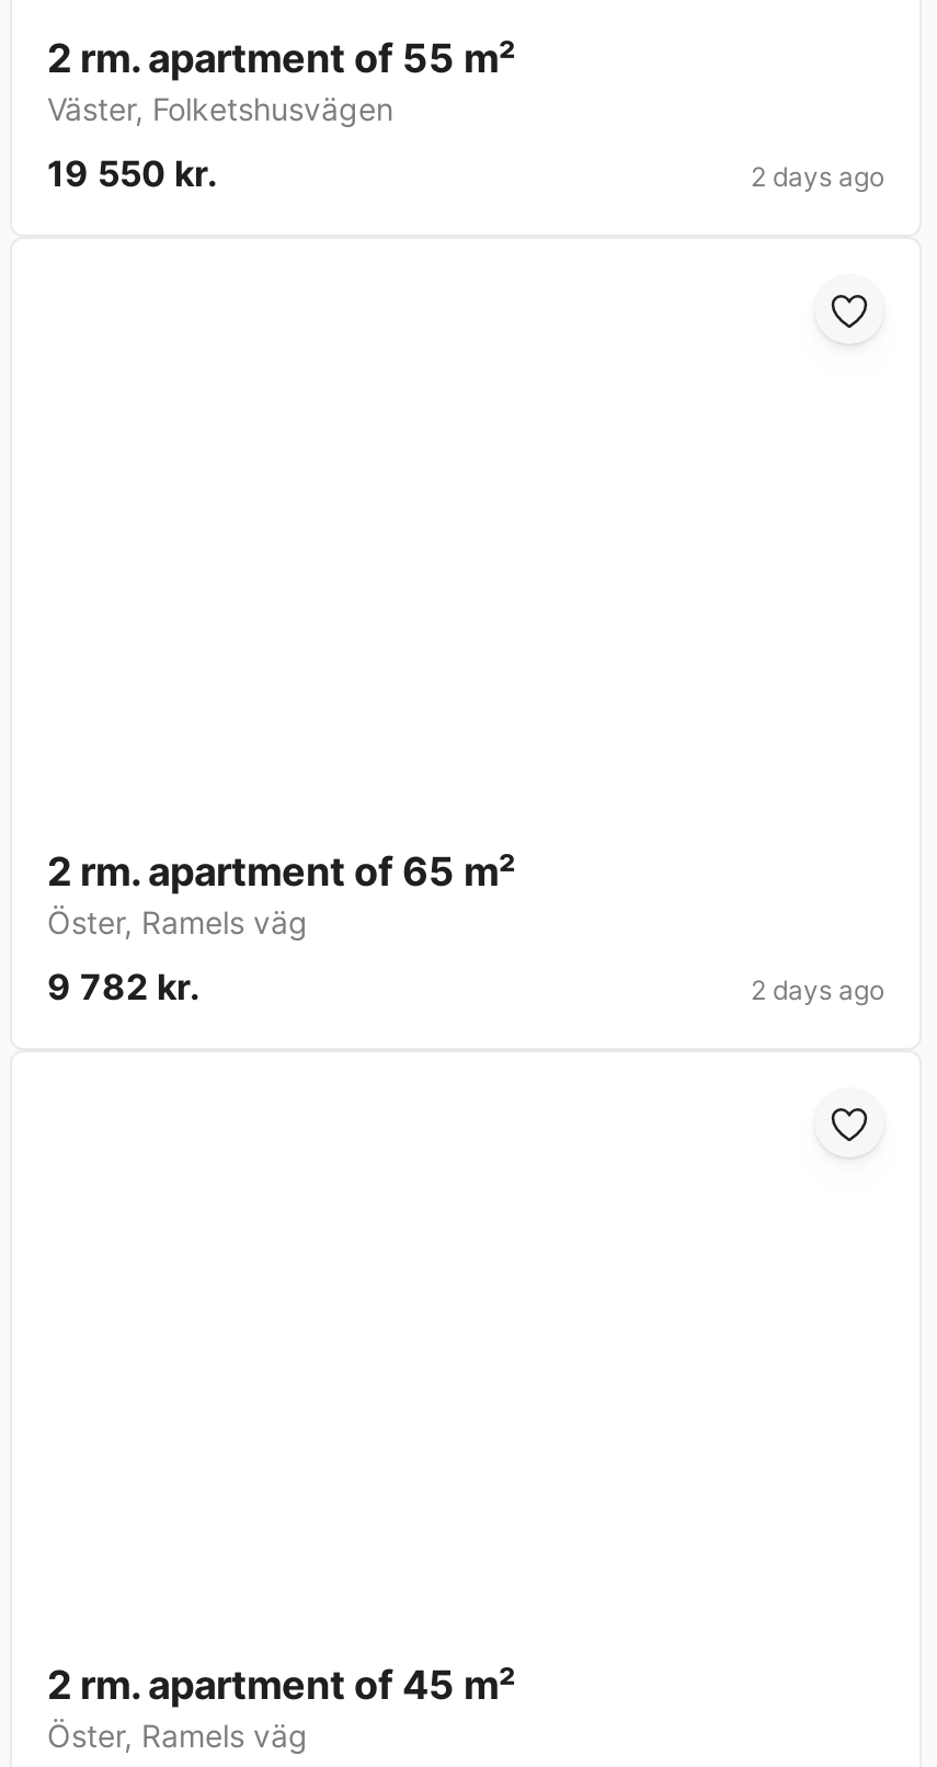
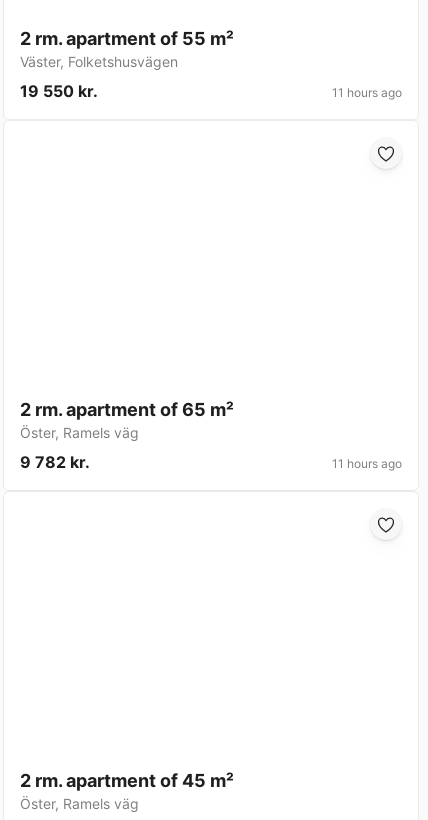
[751,161,884,194] 2 days ago -> [332,85,402,100] 11 hours ago
[751,974,884,1007] 2 days ago -> [332,456,402,471] 11 hours ago

